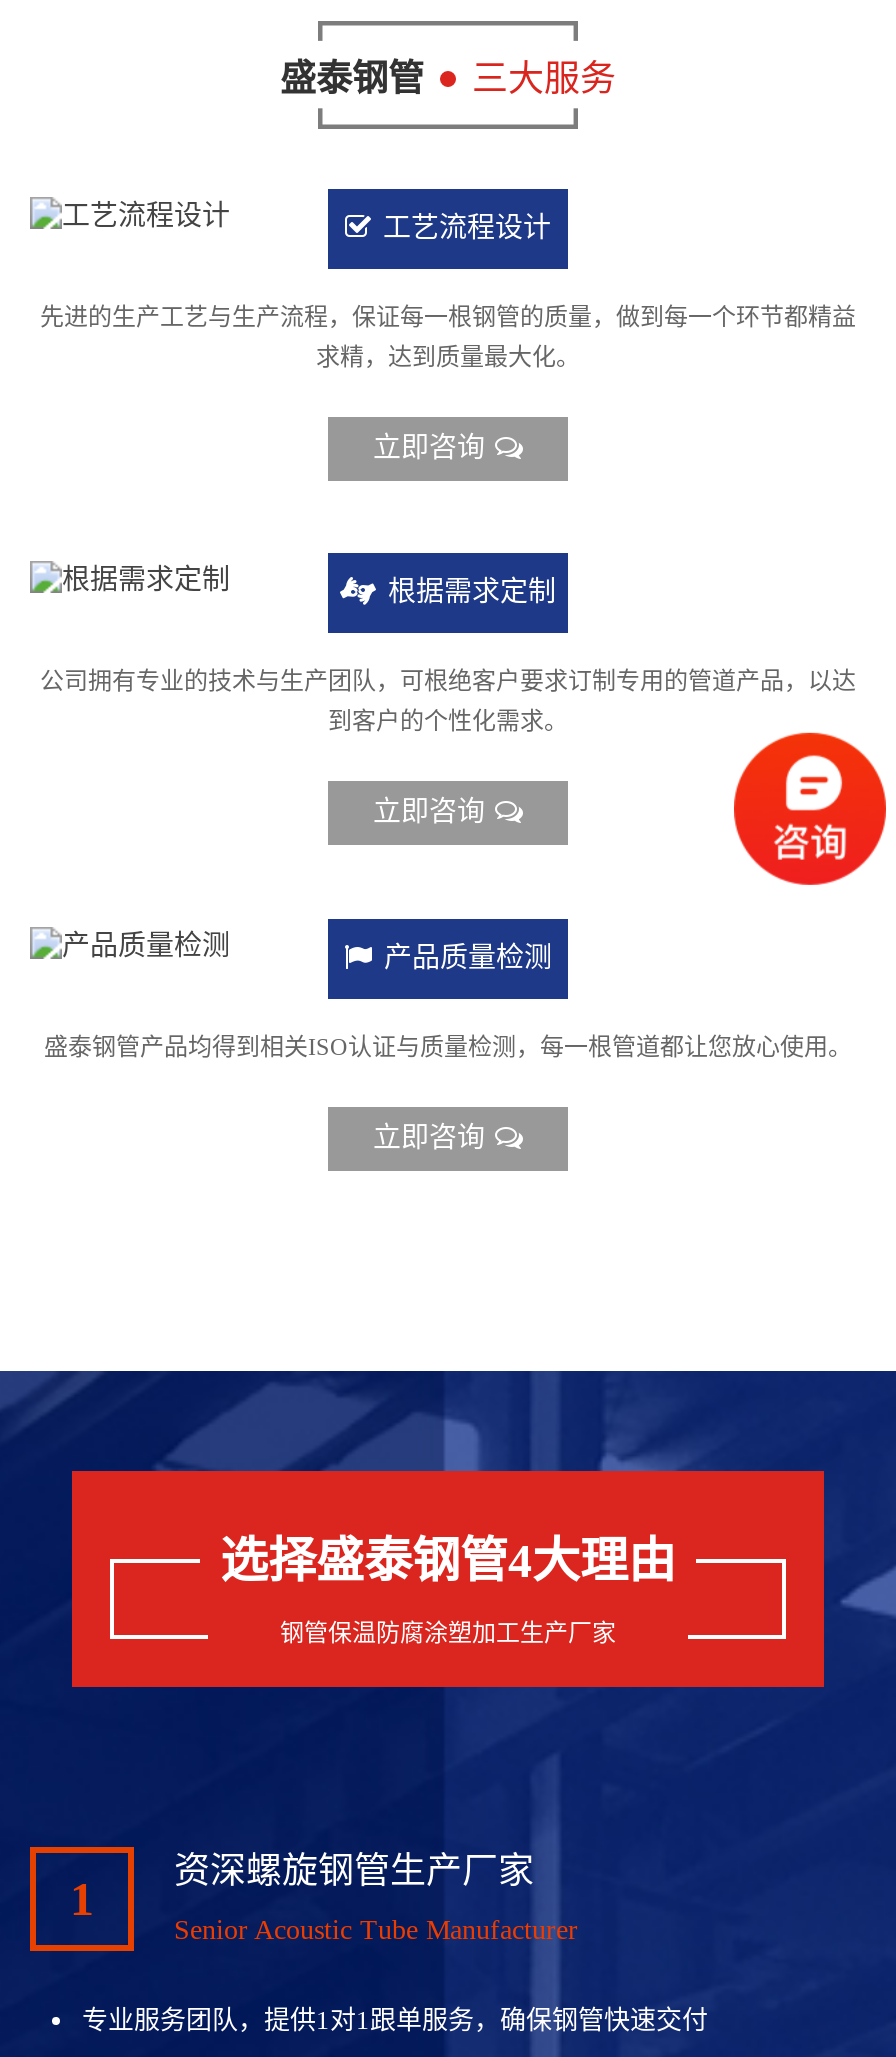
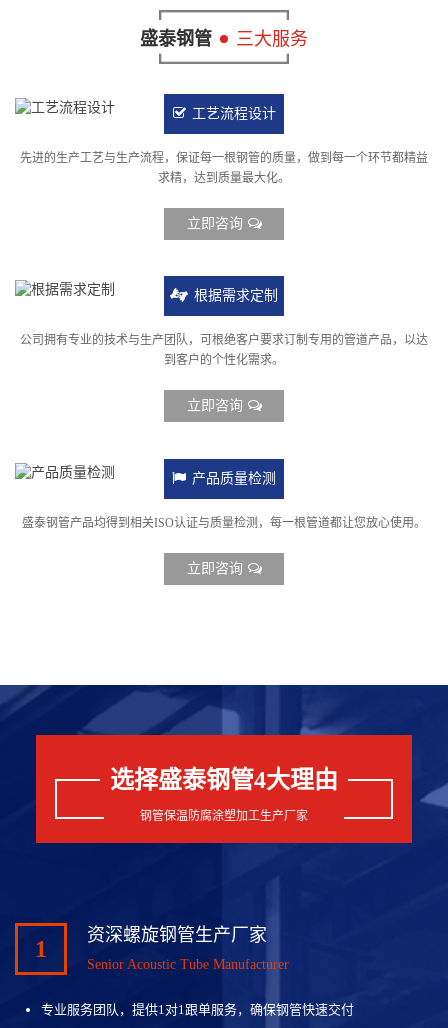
[732,731,888,887] [image] -> none

